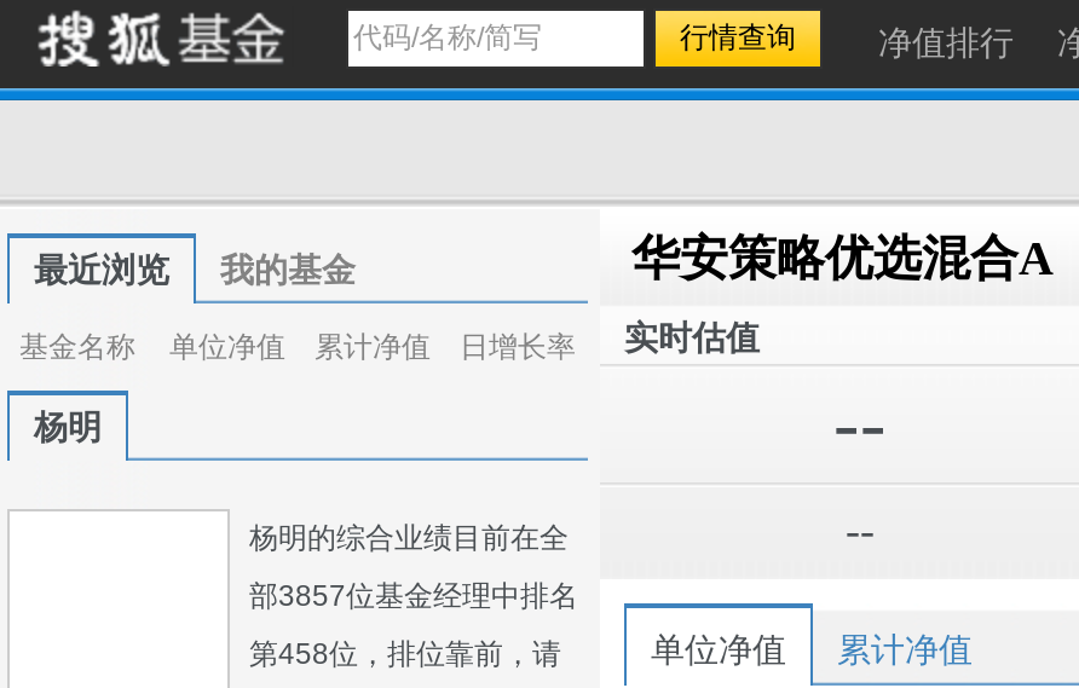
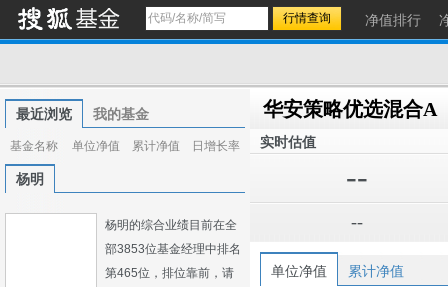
[249,579,578,613] 部3857位基金经理中排名 -> [105,242,241,256] 部3853位基金经理中排名
[249,637,561,671] 第458位，排位靠前，请 -> [105,266,234,280] 第465位，排位靠前，请

